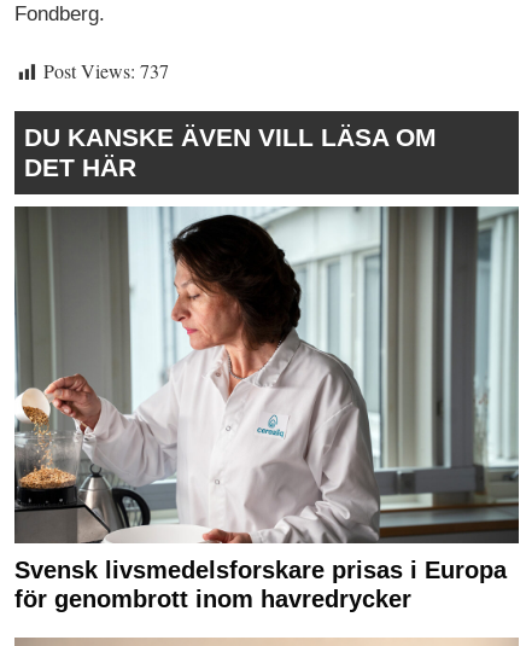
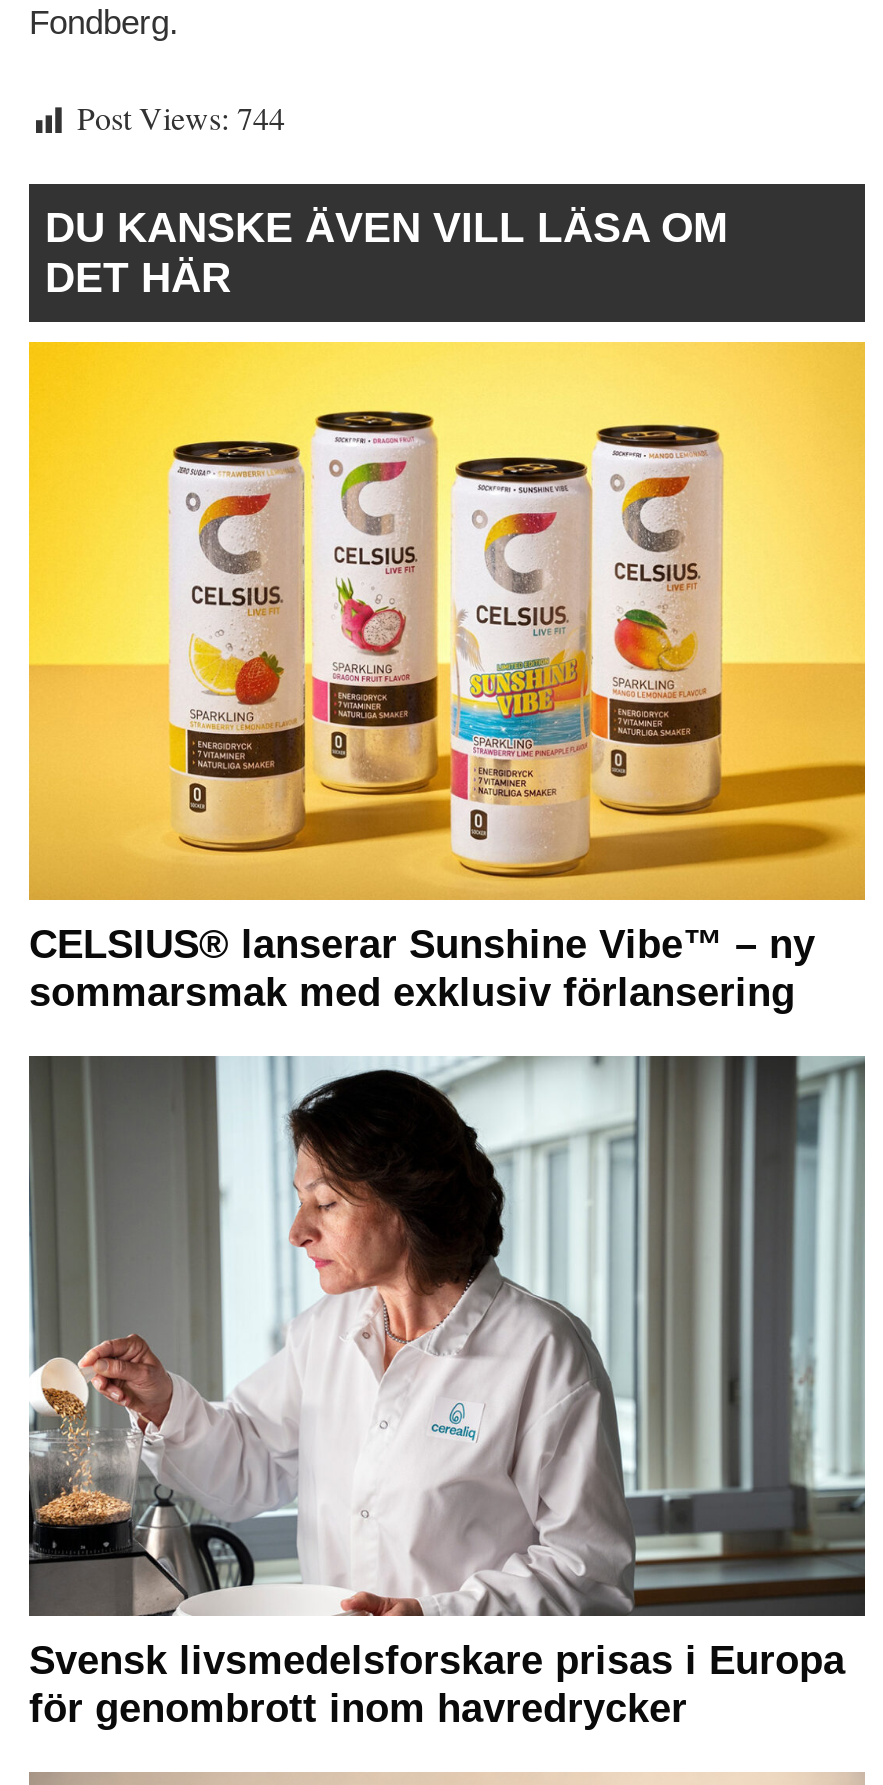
[43,58,169,83] Post Views: 737 -> [77,96,285,138] Post Views: 744
none -> [27,340,867,1014] [image] | CELSIUS® lanserar Sunshine Vibe™ – ny | sommarsmak med exklusiv förlansering

